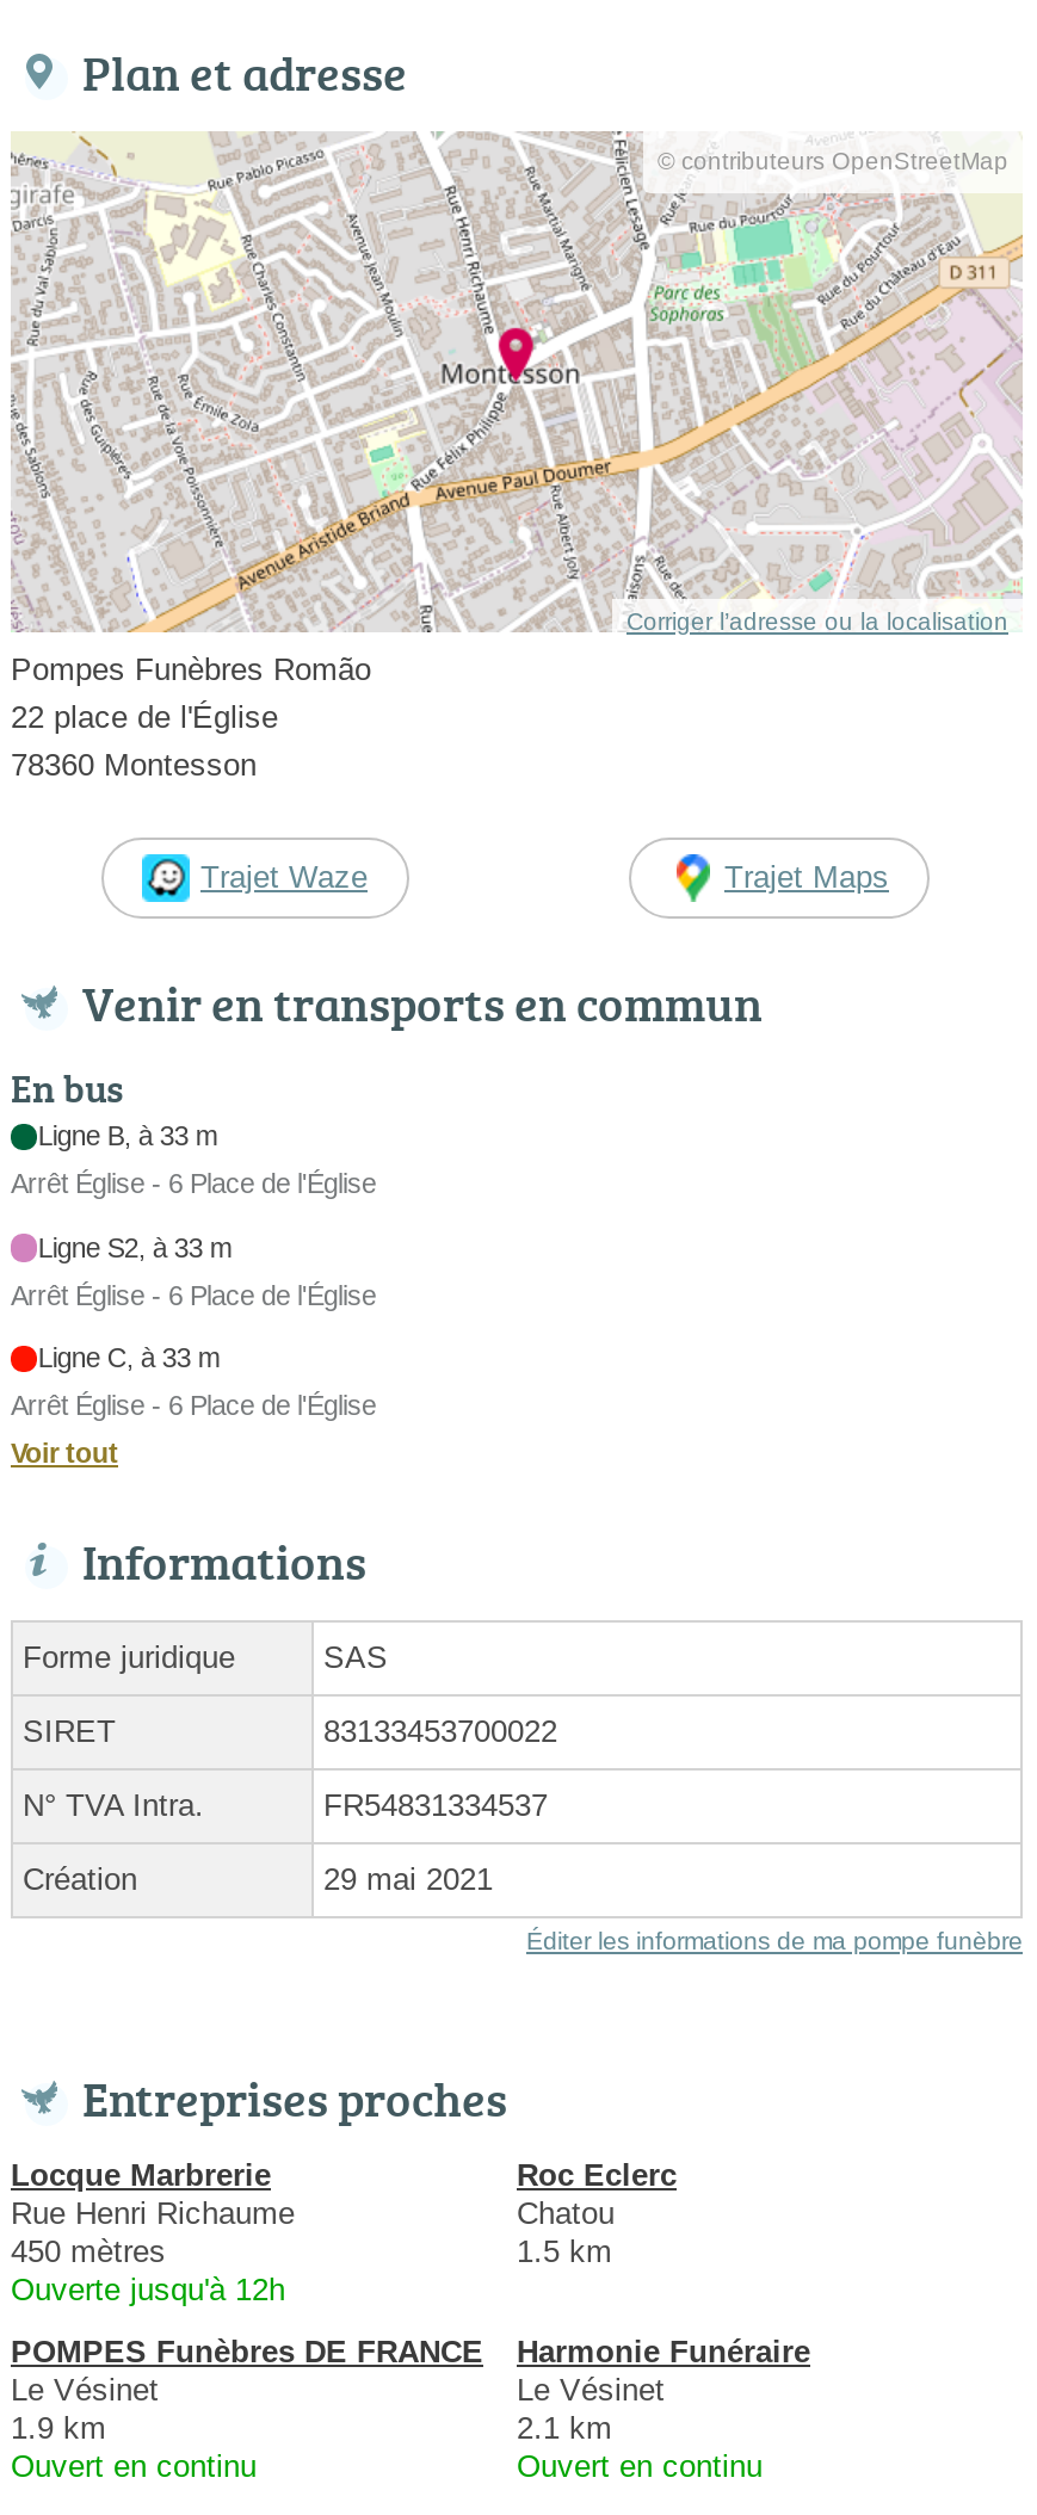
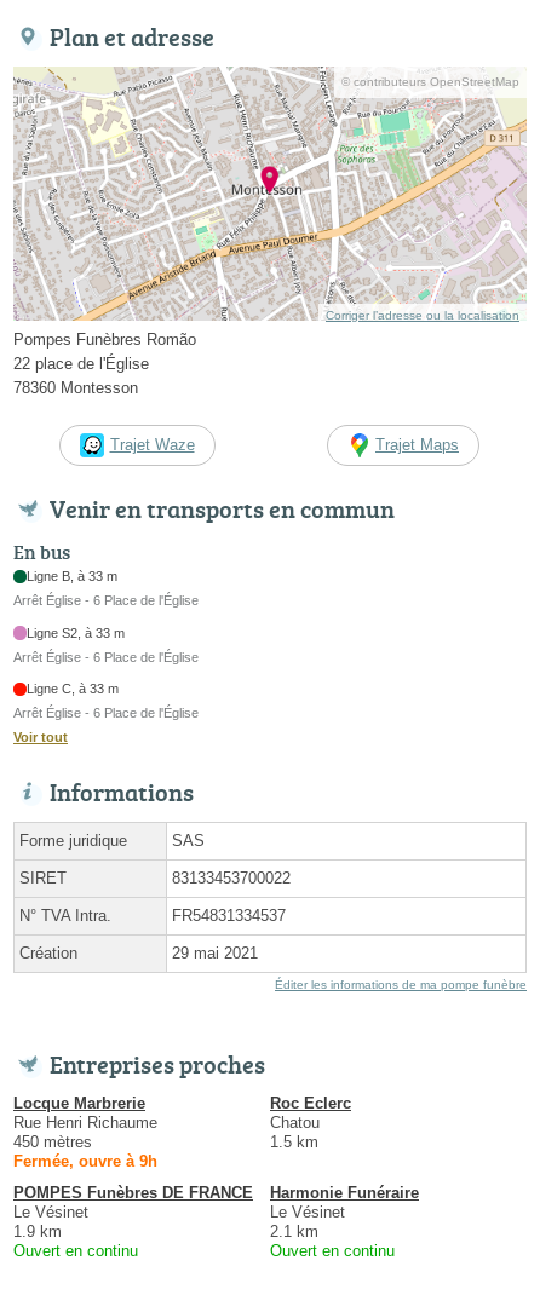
[11,2273,285,2308] Ouverte jusqu'à 12h -> [13,1153,157,1171] Fermée, ouvre à 9h

